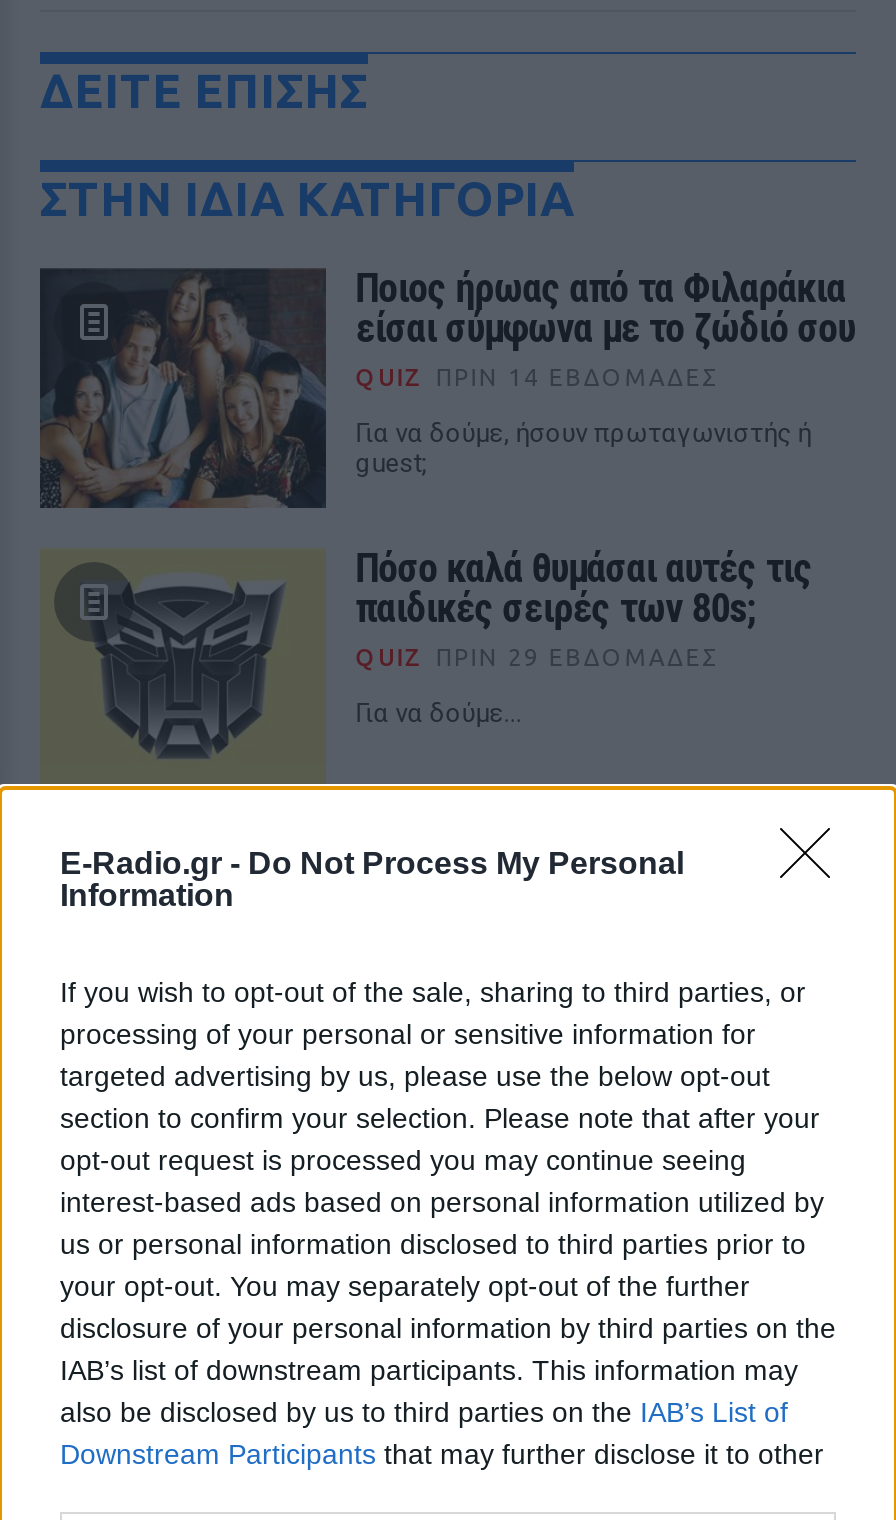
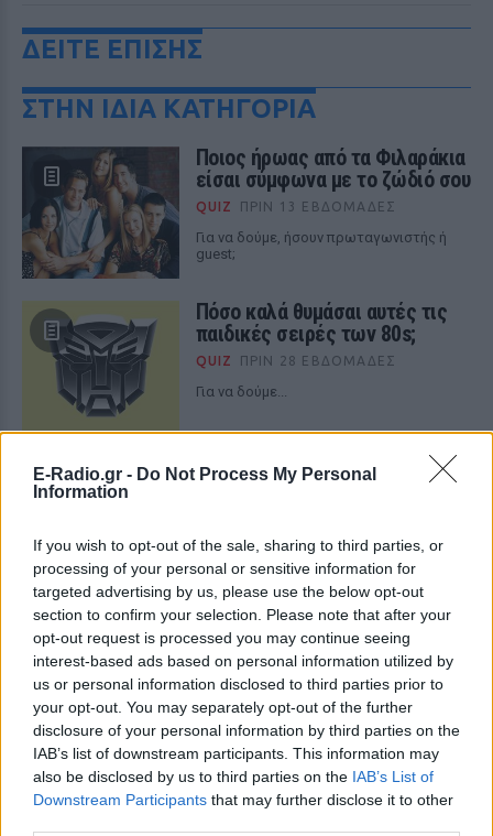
[356,364,720,390] QUIZ ΠΡΙΝ 14 ΕΒΔΟΜΆΔΕΣ -> [196,199,396,214] QUIZ ΠΡΙΝ 13 ΕΒΔΟΜΆΔΕΣ
[356,644,720,670] QUIZ ΠΡΙΝ 29 ΕΒΔΟΜΆΔΕΣ -> [196,354,396,368] QUIZ ΠΡΙΝ 28 ΕΒΔΟΜΆΔΕΣ

